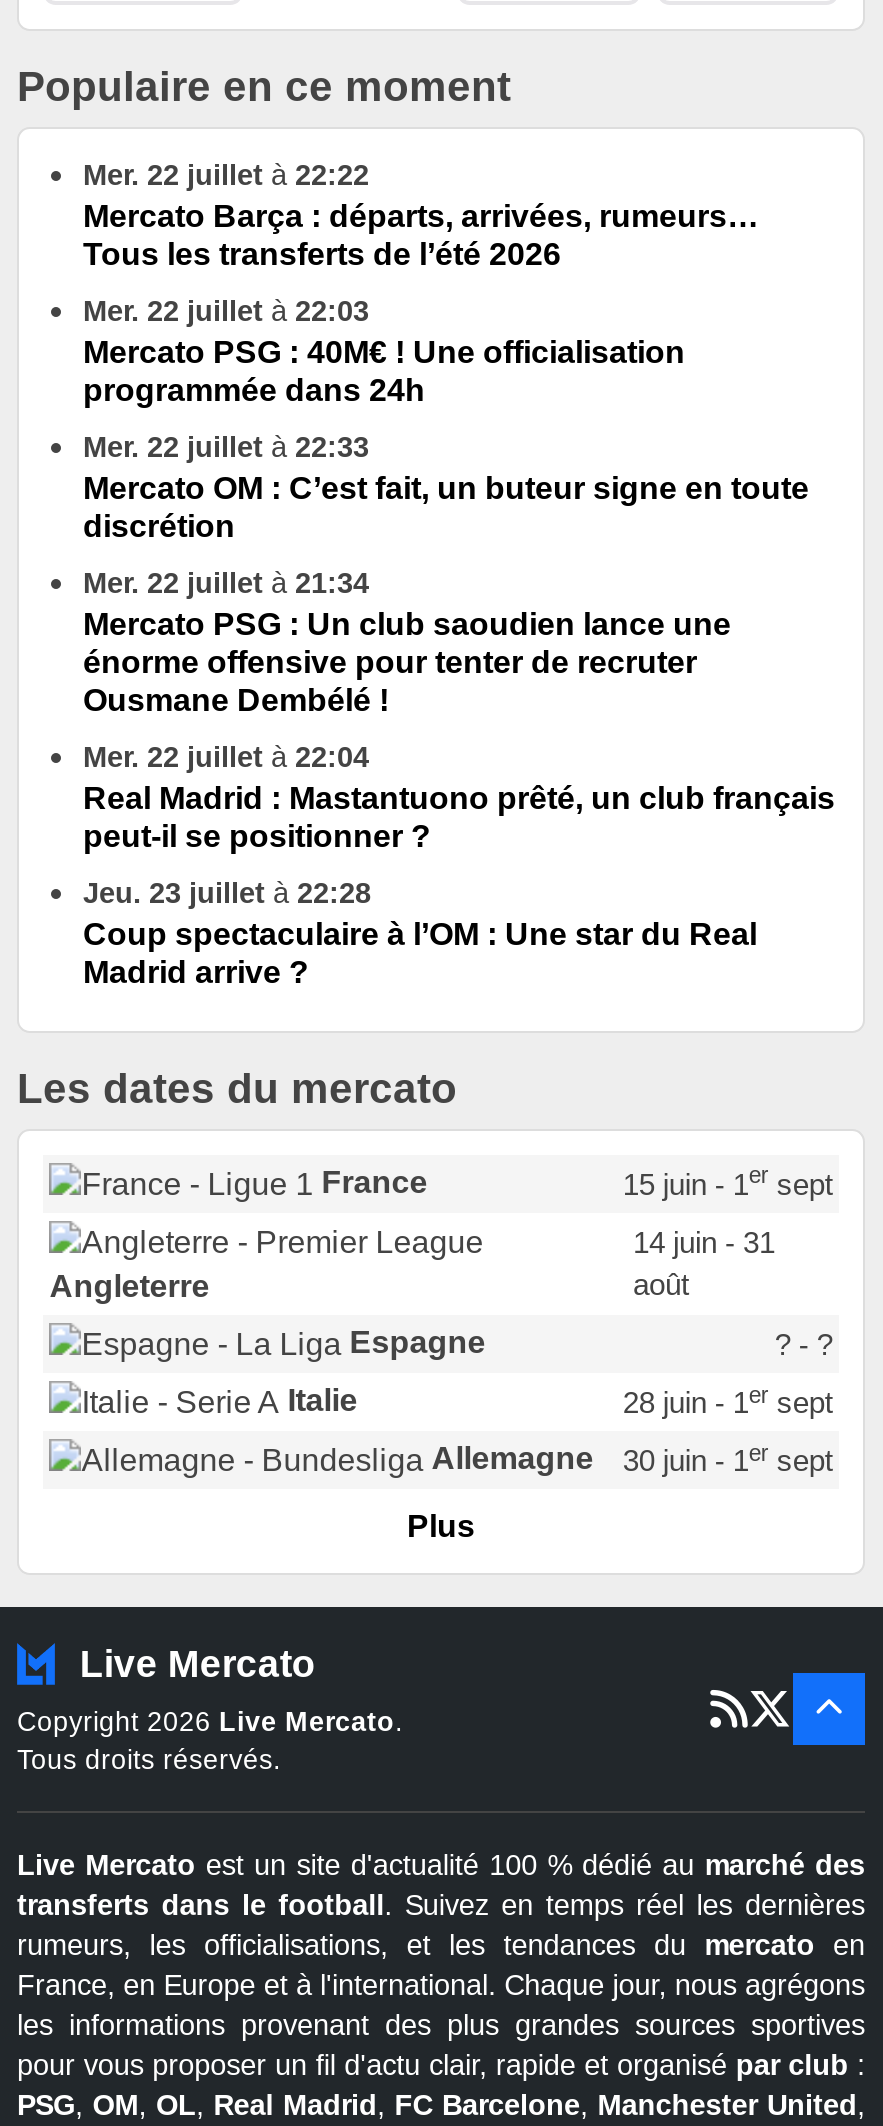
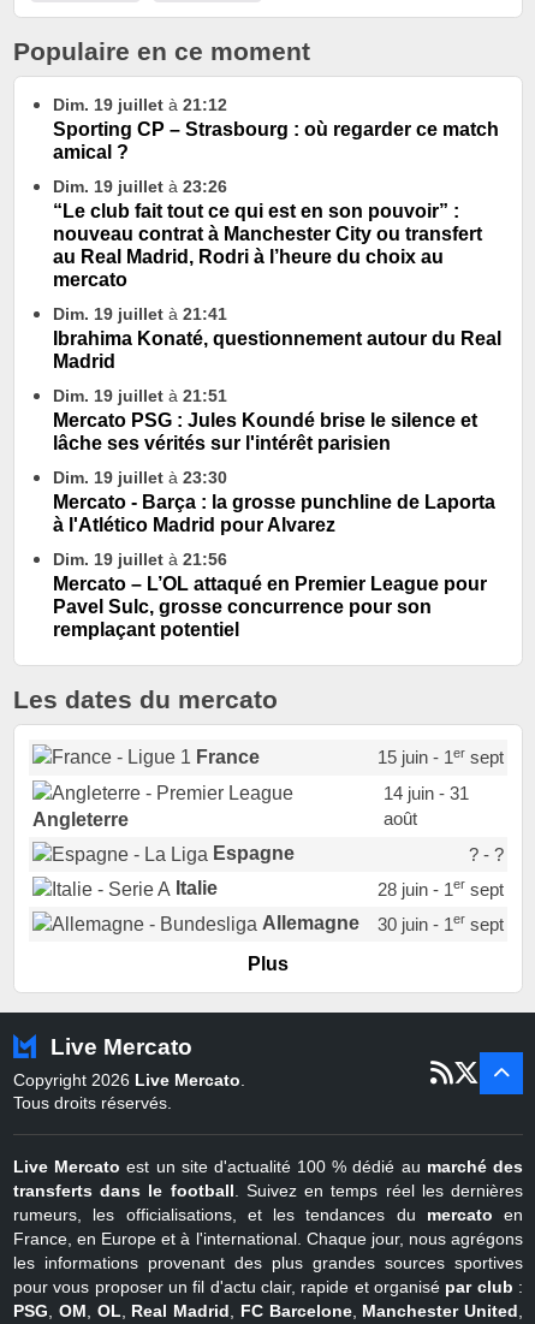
[83,159,759,271] Mer. 22 juillet à 22:22 | Mercato Barça : départs, arrivées, rumeurs… | Tous les transferts de l’été 2026 -> [53,95,499,163] Dim. 19 juillet à 21:12 | Sporting CP – Strasbourg : où regarder ce match | amical ?
[83,295,685,407] Mer. 22 juillet à 22:03 | Mercato PSG : 40M€ ! Une officialisation | programmée dans 24h -> [53,177,482,290] Dim. 19 juillet à 23:26 | “Le club fait tout ce qui est en son pouvoir” : | nouveau contrat à Manchester City ou transfert | au Real Madrid, Rodri à l’heure du choix au | mercato
[83,431,809,543] Mer. 22 juillet à 22:33 | Mercato OM : C’est fait, un buteur signe en toute | discrétion -> [53,305,501,372] Dim. 19 juillet à 21:41 | Ibrahima Konaté, questionnement autour du Real | Madrid
[83,567,731,717] Mer. 22 juillet à 21:34 | Mercato PSG : Un club saoudien lance une | énorme offensive pour tenter de recruter | Ousmane Dembélé ! -> [53,386,477,454] Dim. 19 juillet à 21:51 | Mercato PSG : Jules Koundé brise le silence et | lâche ses vérités sur l'intérêt parisien
[83,741,835,853] Mer. 22 juillet à 22:04 | Real Madrid : Mastantuono prêté, un club français | peut-il se positionner ? -> [53,468,495,536] Dim. 19 juillet à 23:30 | Mercato - Barça : la grosse punchline de Laporta | à l'Atlético Madrid pour Alvarez
[83,877,757,989] Jeu. 23 juillet à 22:28 | Coup spectaculaire à l’OM : Une star du Real | Madrid arrive ? -> [53,550,487,640] Dim. 19 juillet à 21:56 | Mercato – L’OL attaqué en Premier League pour | Pavel Sulc, grosse concurrence pour son | remplaçant potentiel

